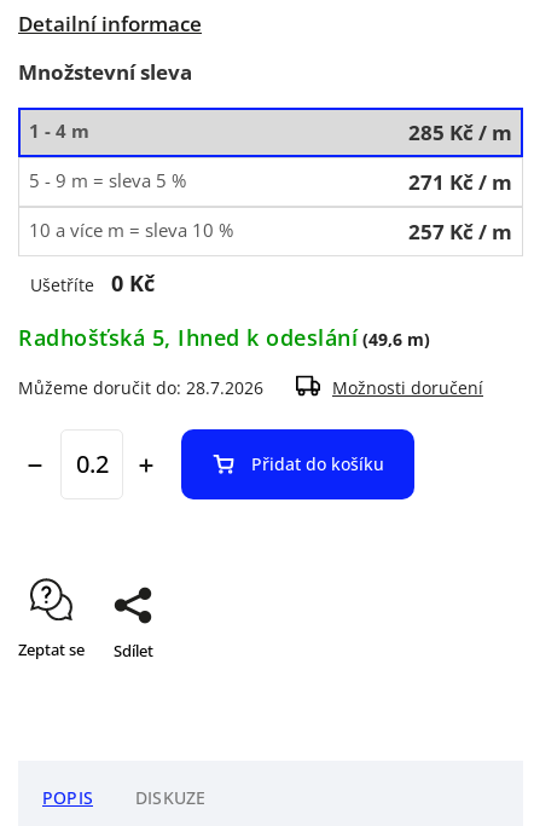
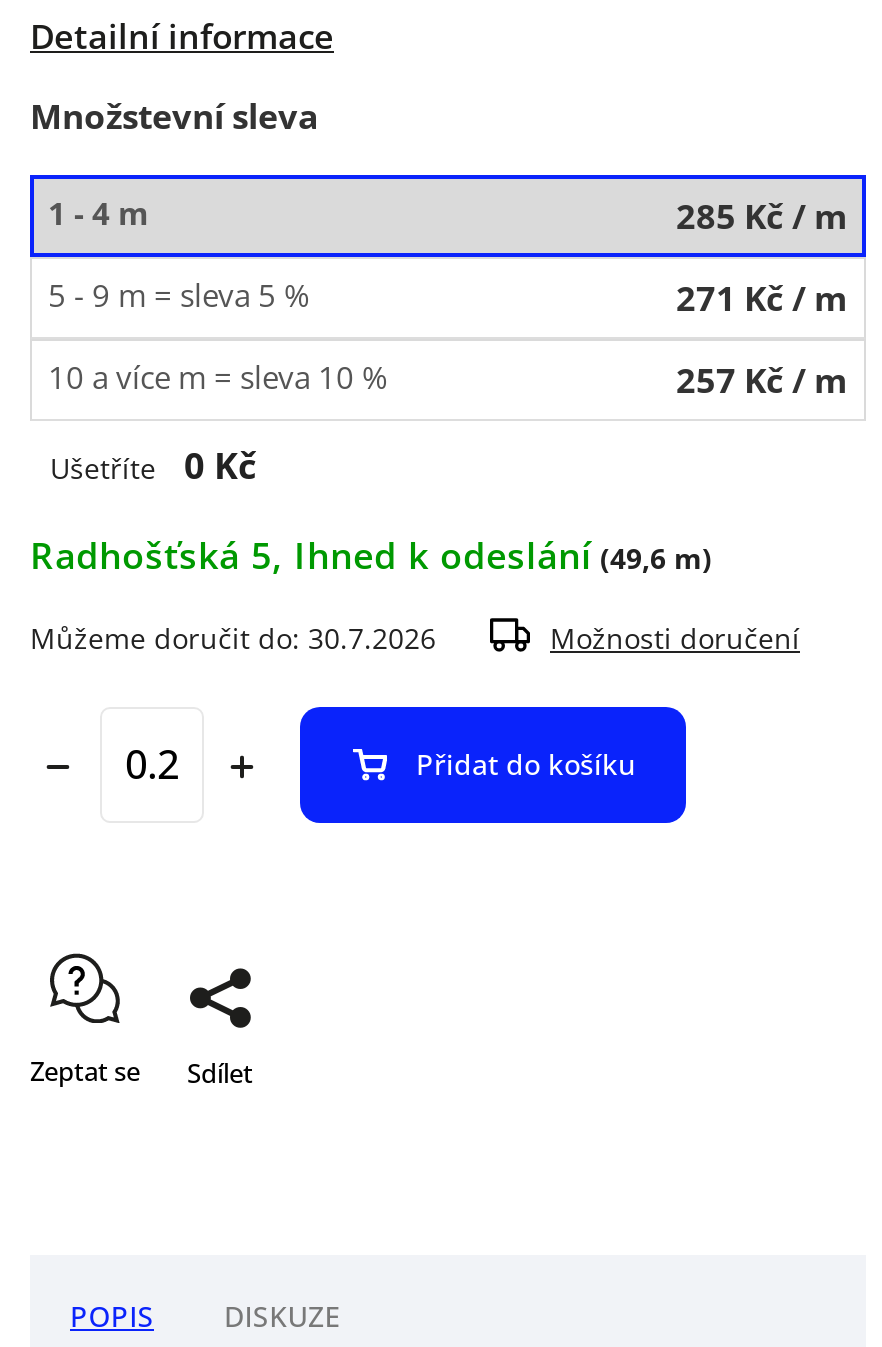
[18,376,263,399] Můžeme doručit do: 28.7.2026 -> [30,619,436,657] Můžeme doručit do: 30.7.2026

